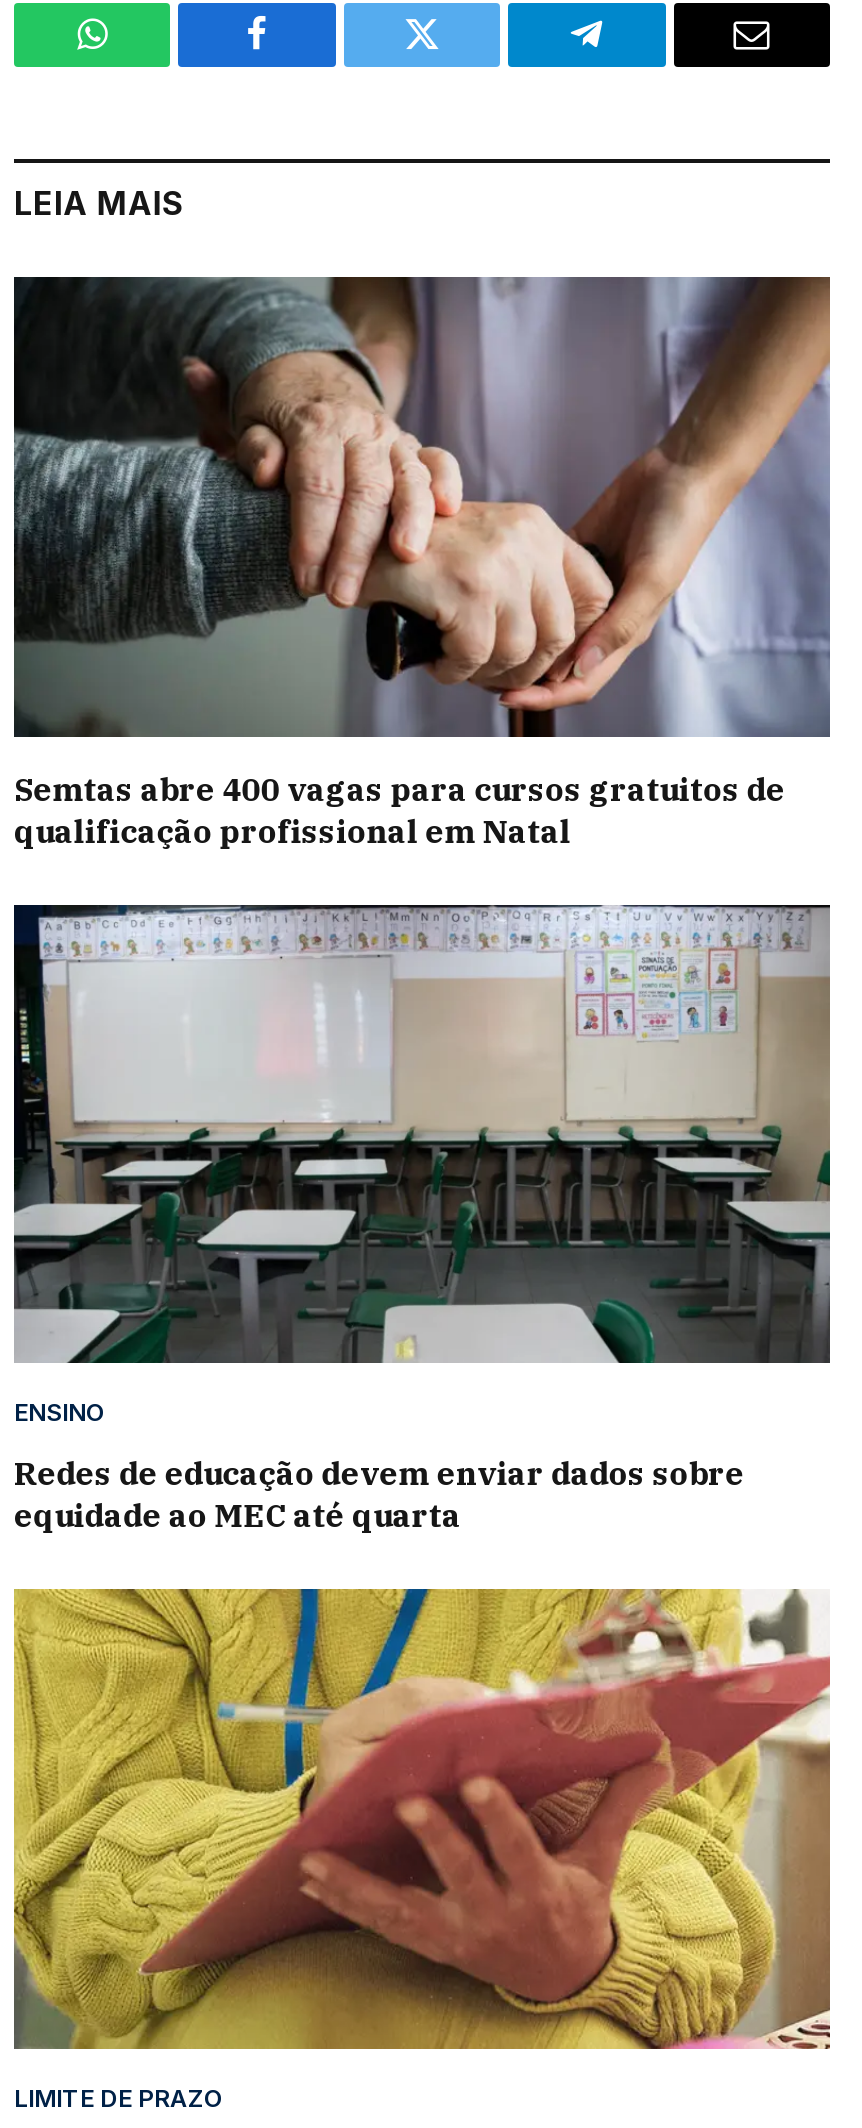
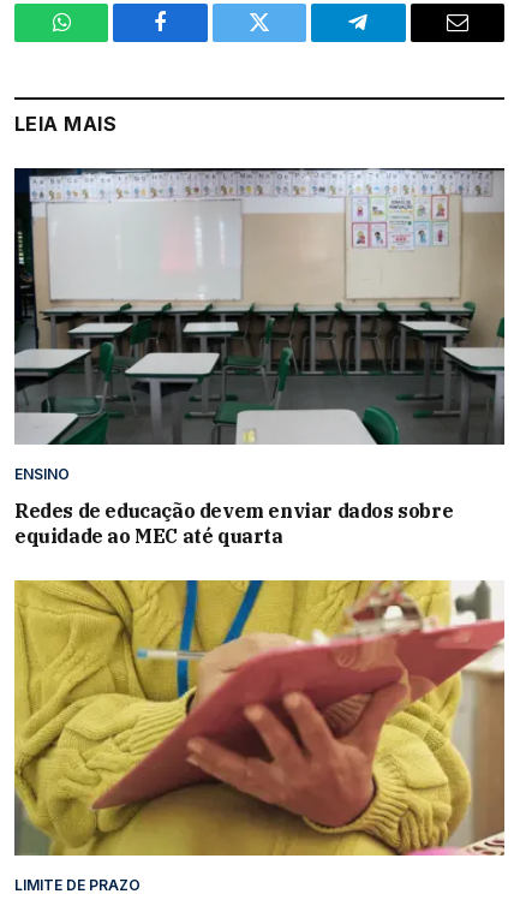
[12,277,830,850] [image] | Semtas abre 400 vagas para cursos gratuitos de | qualificação profissional em Natal -> none

